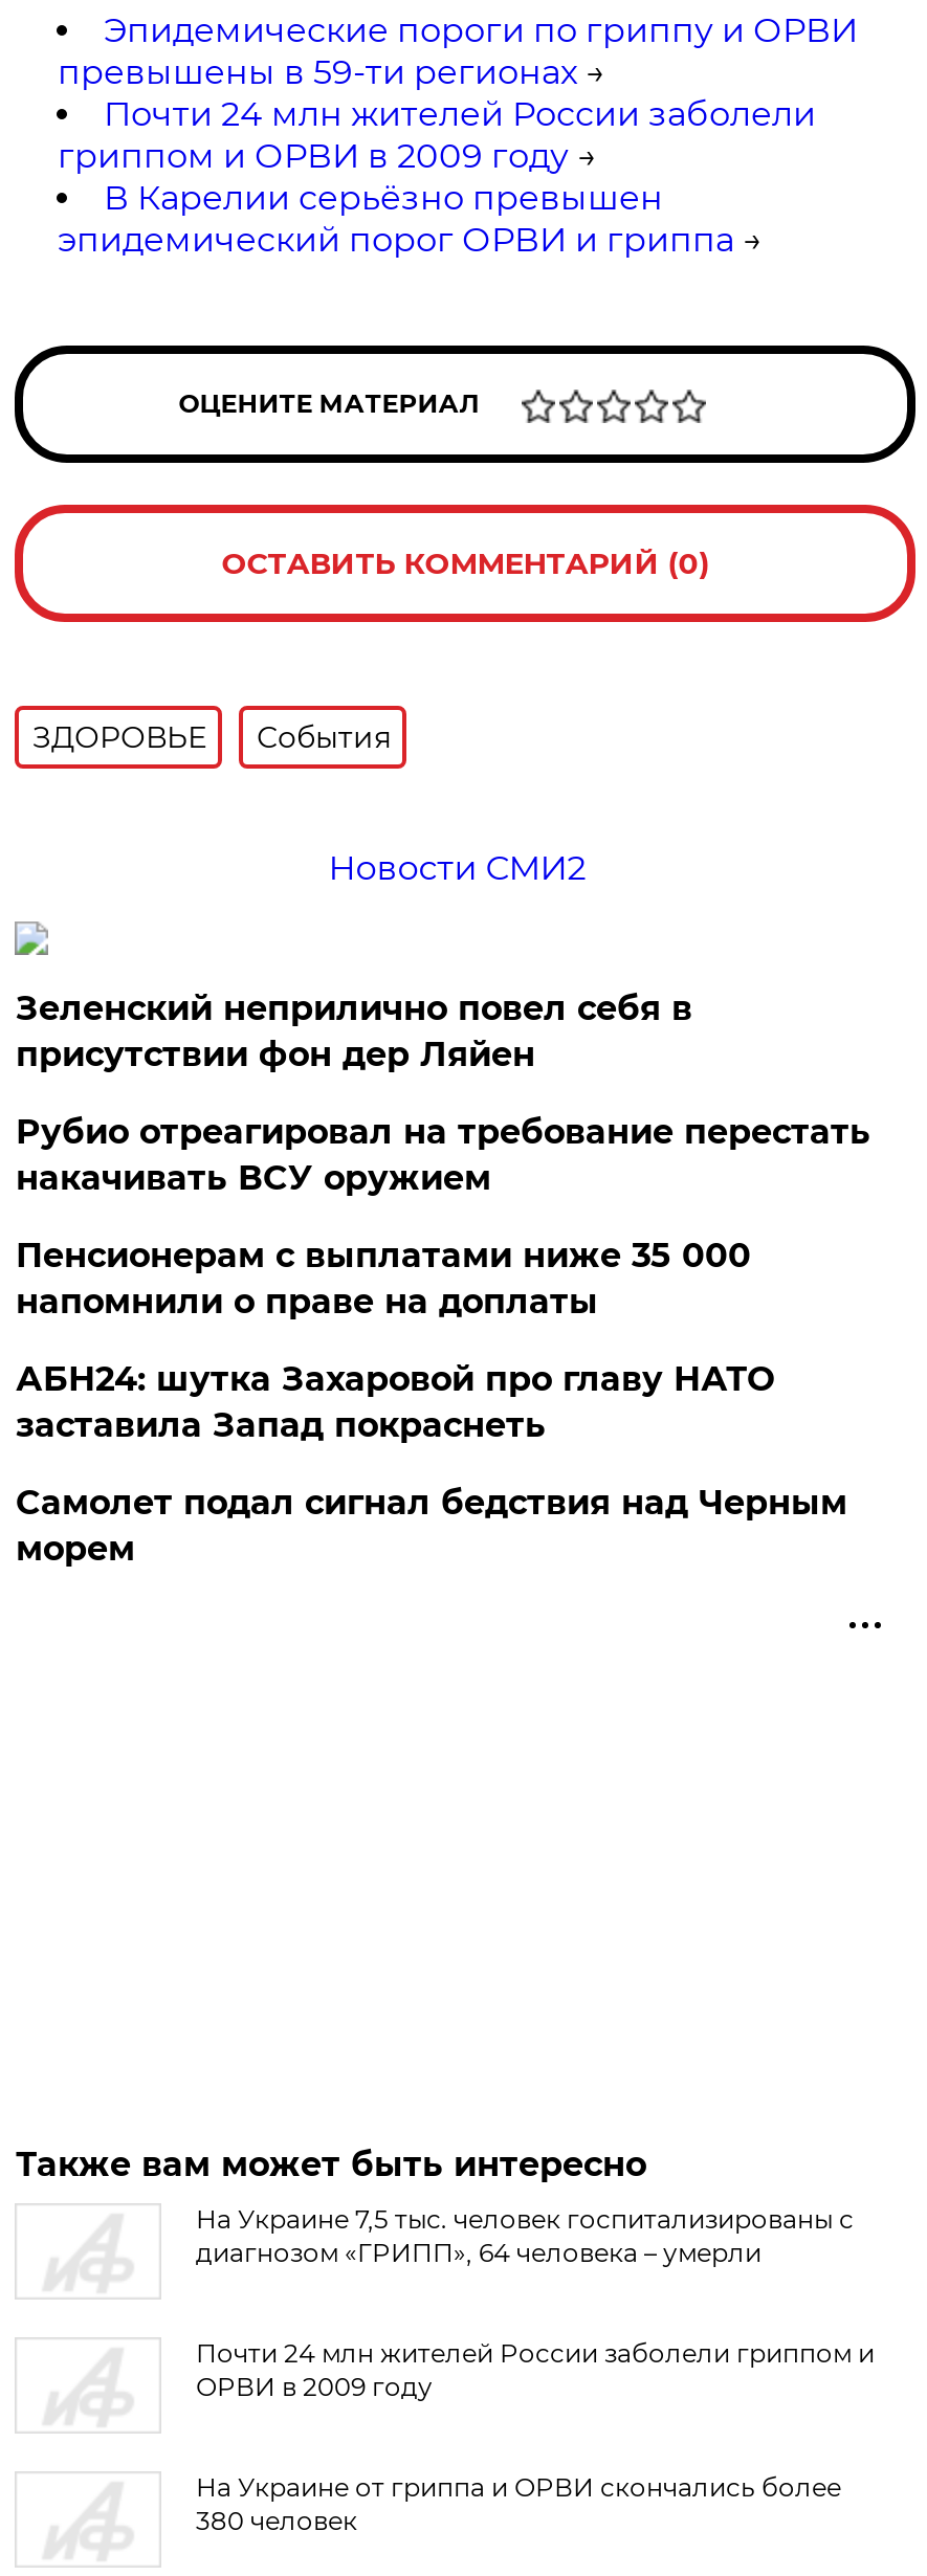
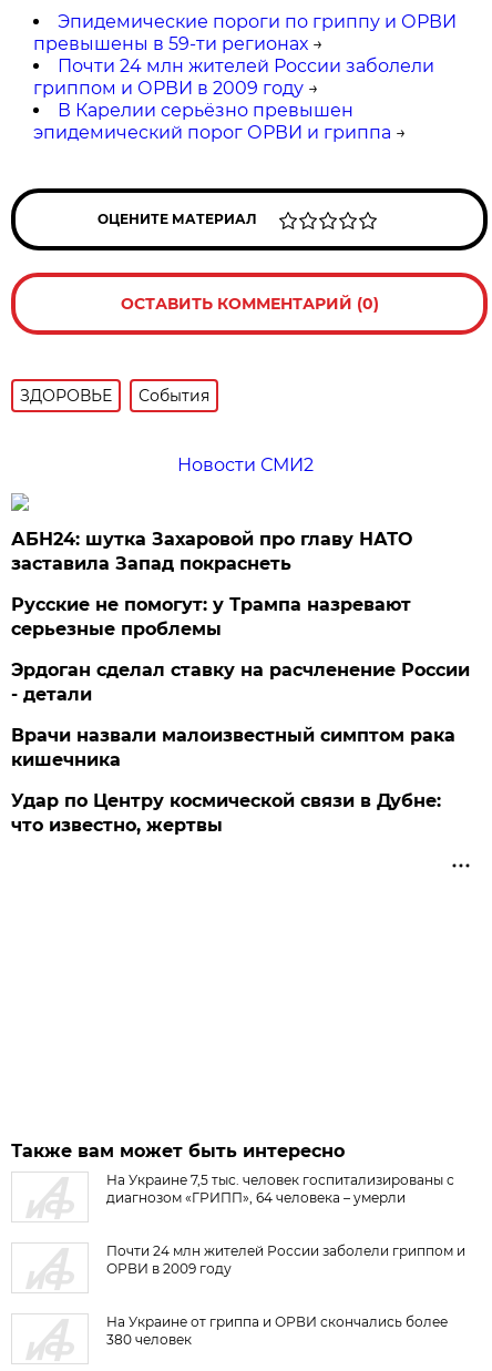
[16,989,870,1322] Зеленский неприлично повел cебя в | присутствии фон дер Ляйен | Рубио отреагировал на требование перестать | накачивать ВСУ оружием | Пенсионерам с выплатами ниже 35 000 | напомнили о праве на доплаты -> none
moved [16,1359,774,1445] -> [12,529,413,574]: АБН24: шутка Захаровой про главу НАТО | заставила Запад покраснеть
[16,1483,847,1569] Самолет подал сигнал бедствия над Черным | морем -> [12,594,470,836] Русские не помогут: у Трампа назревают | серьезные проблемы | Эрдоган сделал ставку на расчленение России | - детали | Врачи назвали малоизвестный симптом рака | кишечника | Удар по Центру космической связи в Дубне: | что известно, жертвы

